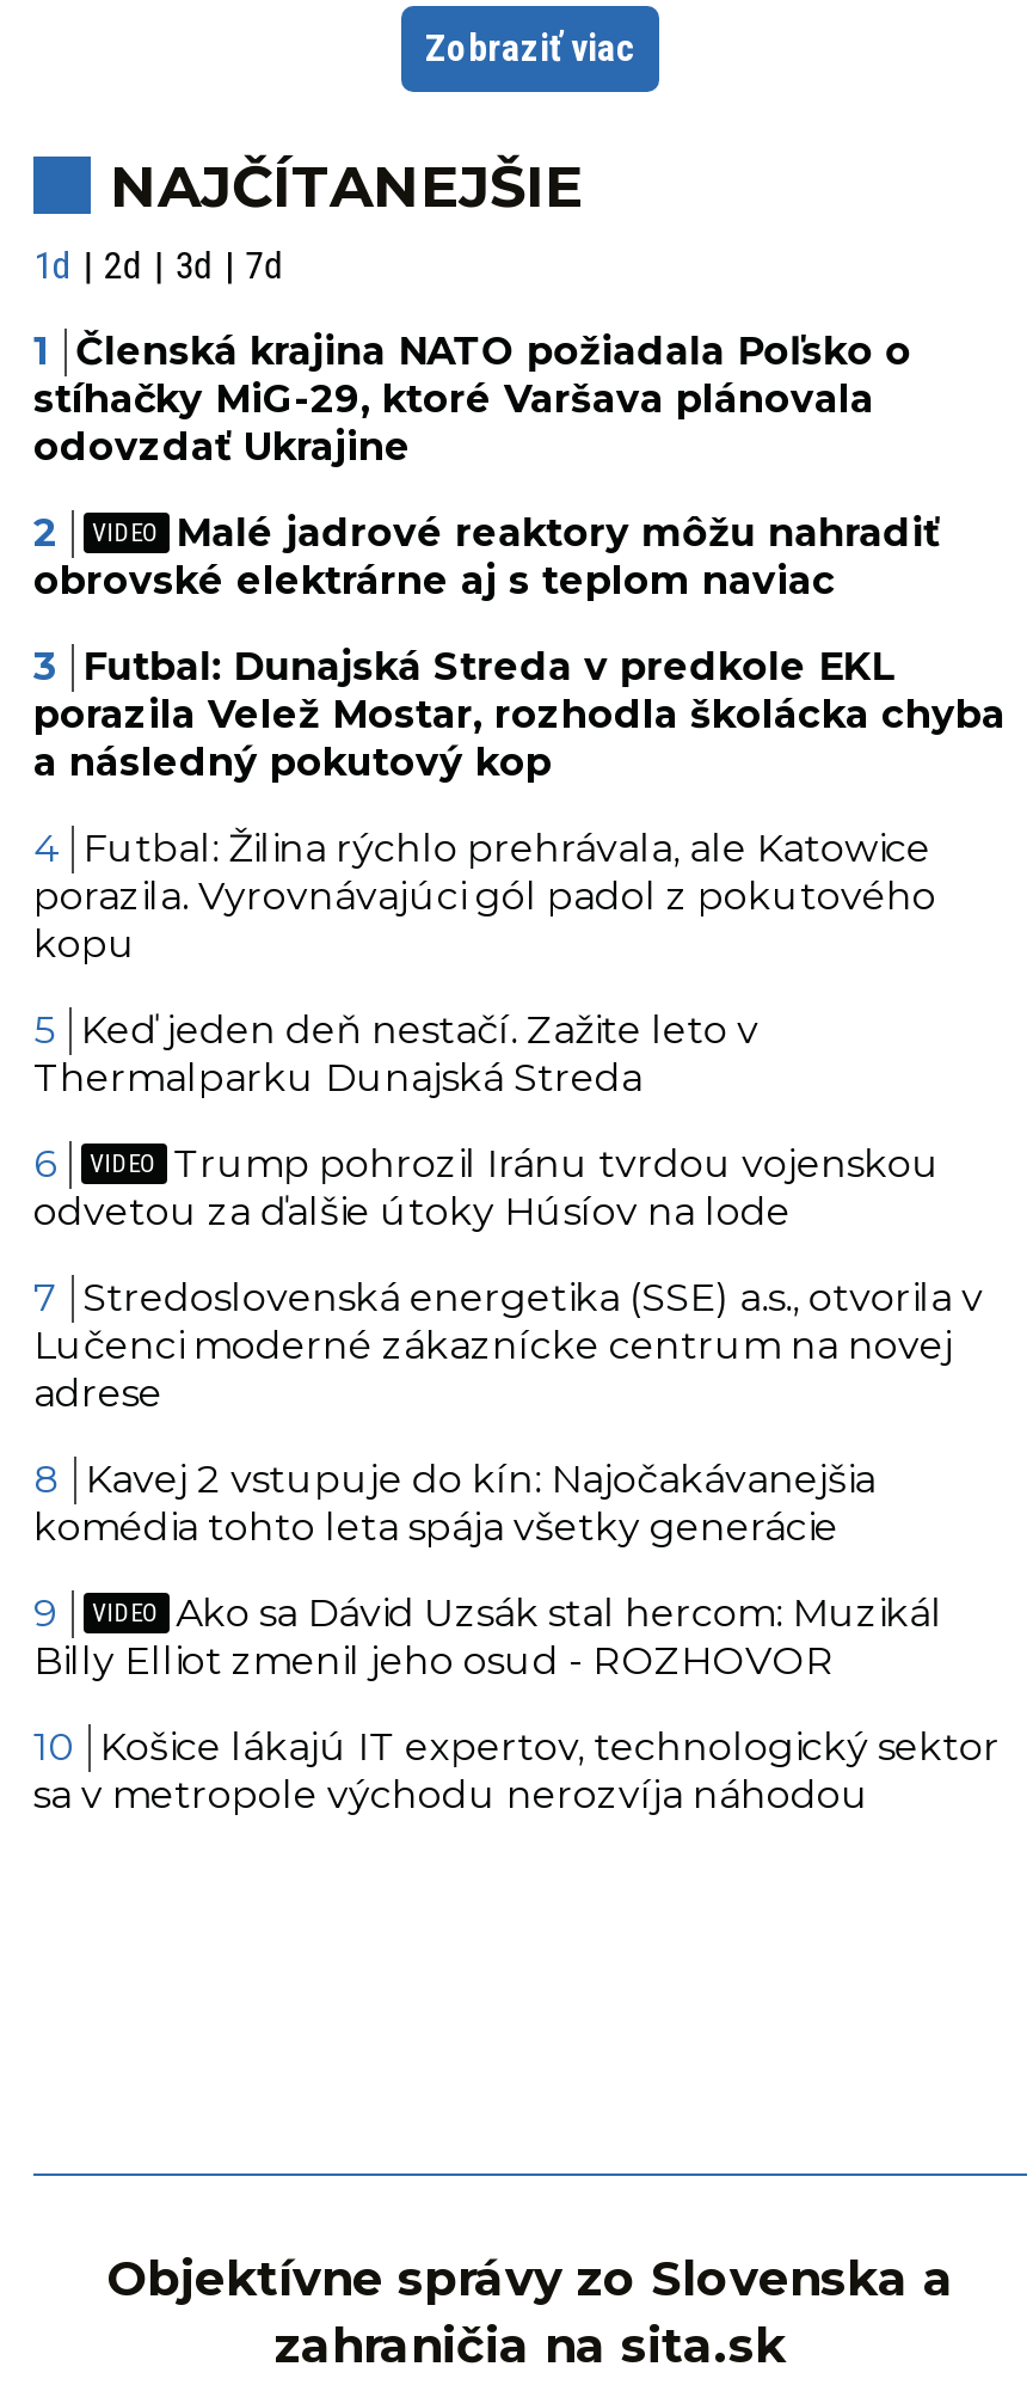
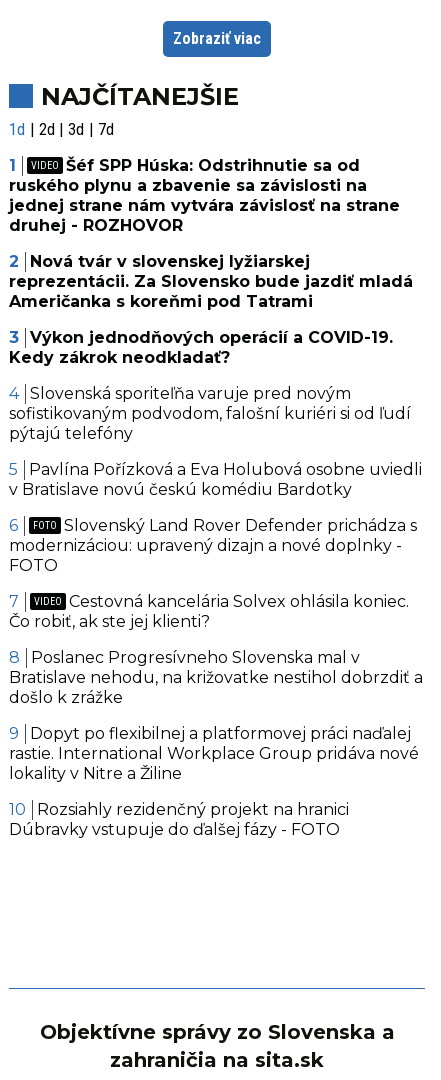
[33,328,911,469] Členská krajina NATO požiadala Poľsko o | stíhačky MiG-29, ktoré Varšava plánovala | odovzdať Ukrajine -> [9,156,400,235] Šéf SPP Húska: Odstrihnutie sa od | ruského plynu a zbavenie sa závislosti na | jednej strane nám vytvára závislosť na strane | druhej - ROZHOVOR
[33,510,940,603] Malé jadrové reaktory môžu nahradiť | obrovské elektrárne aj s teplom naviac -> [9,252,413,311] Nová tvár v slovenskej lyžiarskej | reprezentácii. Za Slovensko bude jazdiť mladá | Američanka s koreňmi pod Tatrami
[33,644,1006,785] Futbal: Dunajská Streda v predkole EKL | porazila Velež Mostar, rozhodla školácka chyba | a následný pokutový kop -> [9,328,393,367] Výkon jednodňových operácií a COVID-19. | Kedy zákrok neodkladať?
[33,825,936,966] Futbal: Žilina rýchlo prehrávala, ale Katowice | porazila. Vyrovnávajúci gól padol z pokutového | kopu -> [9,384,411,443] Slovenská sporiteľňa varuje pred novým | sofistikovaným podvodom, falošní kuriéri si od ľudí | pýtajú telefóny
[33,1007,759,1100] Keď jeden deň nestačí. Zažite leto v | Thermalparku Dunajská Streda -> [9,460,422,499] Pavlína Pořízková a Eva Holubová osobne uviedli | v Bratislave novú českú komédiu Bardotky
[33,1141,940,1234] Trump pohrozil Iránu tvrdou vojenskou | odvetou za ďalšie útoky Húsíov na lode -> [9,516,417,575] Slovenský Land Rover Defender prichádza s | modernizáciou: upravený dizajn a nové doplnky - | FOTO
[33,1274,983,1415] Stredoslovenská energetika (SSE) a.s., otvorila v | Lučenci moderné zákaznícke centrum na novej | adrese -> [9,592,409,631] Cestovná kancelária Solvex ohlásila koniec. | Čo robiť, ak ste jej klienti?
[33,1456,876,1549] Kavej 2 vstupuje do kín: Najočakávanejšia | komédia tohto leta spája všetky generácie -> [9,648,423,707] Poslanec Progresívneho Slovenska mal v | Bratislave nehodu, na križovatke nestihol dobrzdiť a | došlo k zrážke
[33,1590,942,1683] Ako sa Dávid Uzsák stal hercom: Muzikál | Billy Elliot zmenil jeho osud - ROZHOVOR -> [9,724,419,783] Dopyt po flexibilnej a platformovej práci naďalej | rastie. International Workplace Group pridáva nové | lokality v Nitre a Žiline
[33,1724,1000,1817] Košice lákajú IT expertov, technologický sektor | sa v metropole východu nerozvíja náhodou -> [9,800,349,839] Rozsiahly rezidenčný projekt na hranici | Dúbravky vstupuje do ďalšej fázy - FOTO

